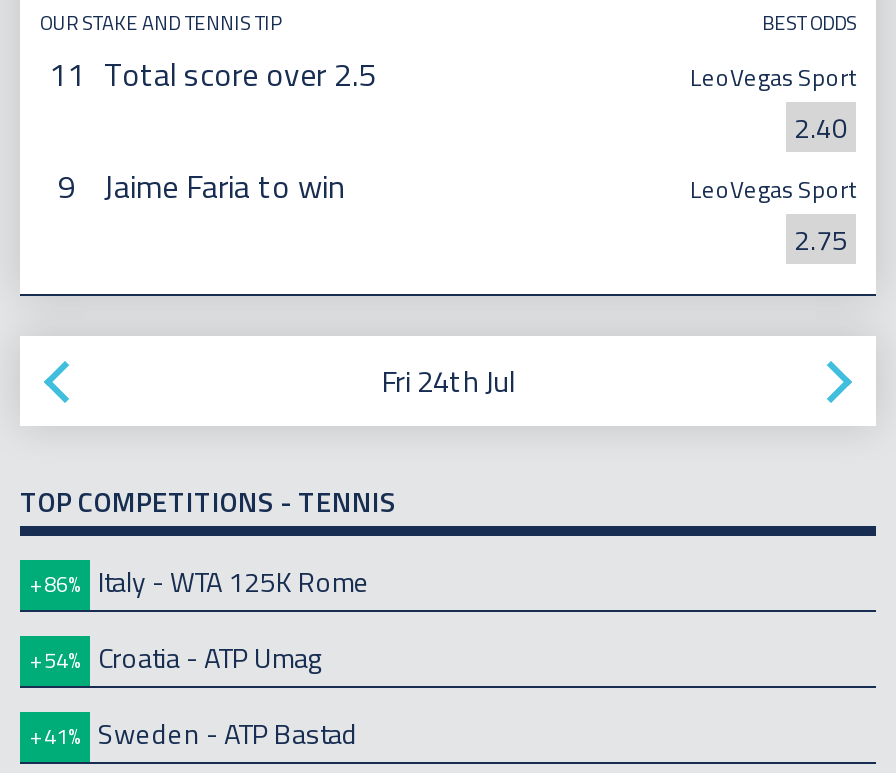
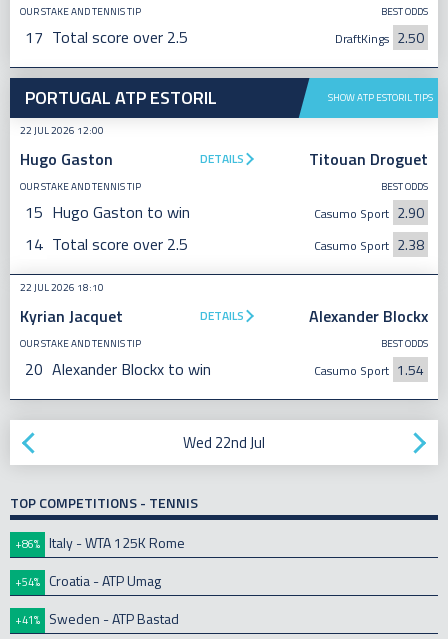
[49,50,856,404] 11 Total score over 2.5 | LeoVegas Sport | 2.40 | 9 Jaime Faria to win | LeoVegas Sport | 2.75 | Fri 24th Jul -> [20,25,433,454] 17 Total score over 2.5 | DraftKings 2.50 | PORTUGAL ATP ESTORIL | SHOW ATP ESTORIL TIPS | 22 JUL 2026 12:00 | Hugo Gaston | DETAILS | Titouan Droguet | OUR STAKE AND TENNIS TIP | BEST ODDS | 15 Hugo Gaston to win | Casumo Sport 2.90 | 14 Total score over 2.5 | Casumo Sport 2.38 | 22 JUL 2026 18:10 | Kyrian Jacquet | DETAILS | Alexander Blockx | OUR STAKE AND TENNIS TIP | BEST ODDS | 20 Alexander Blockx to win | Casumo Sport 1.54 | Wed 22nd Jul

